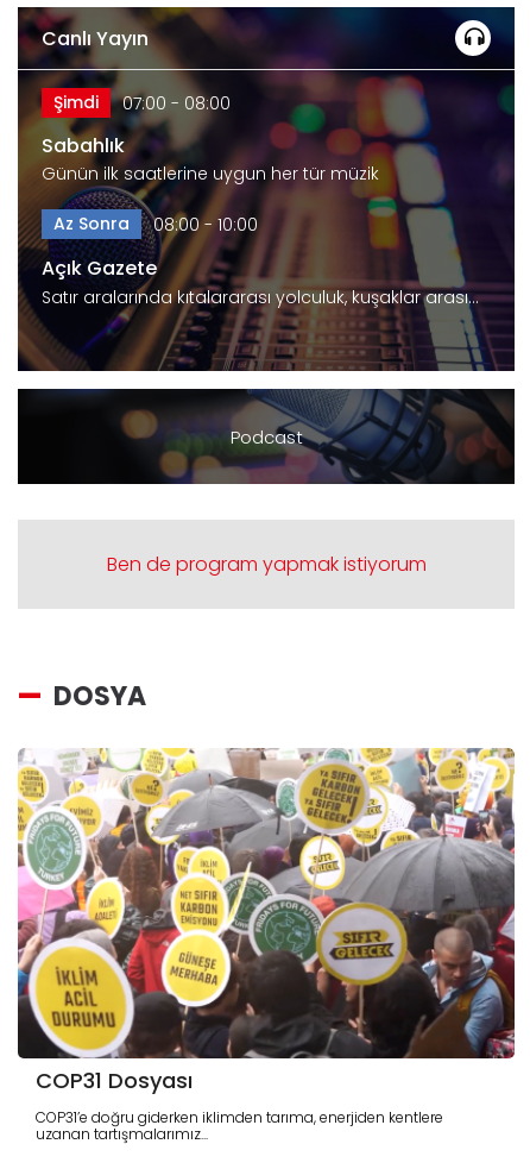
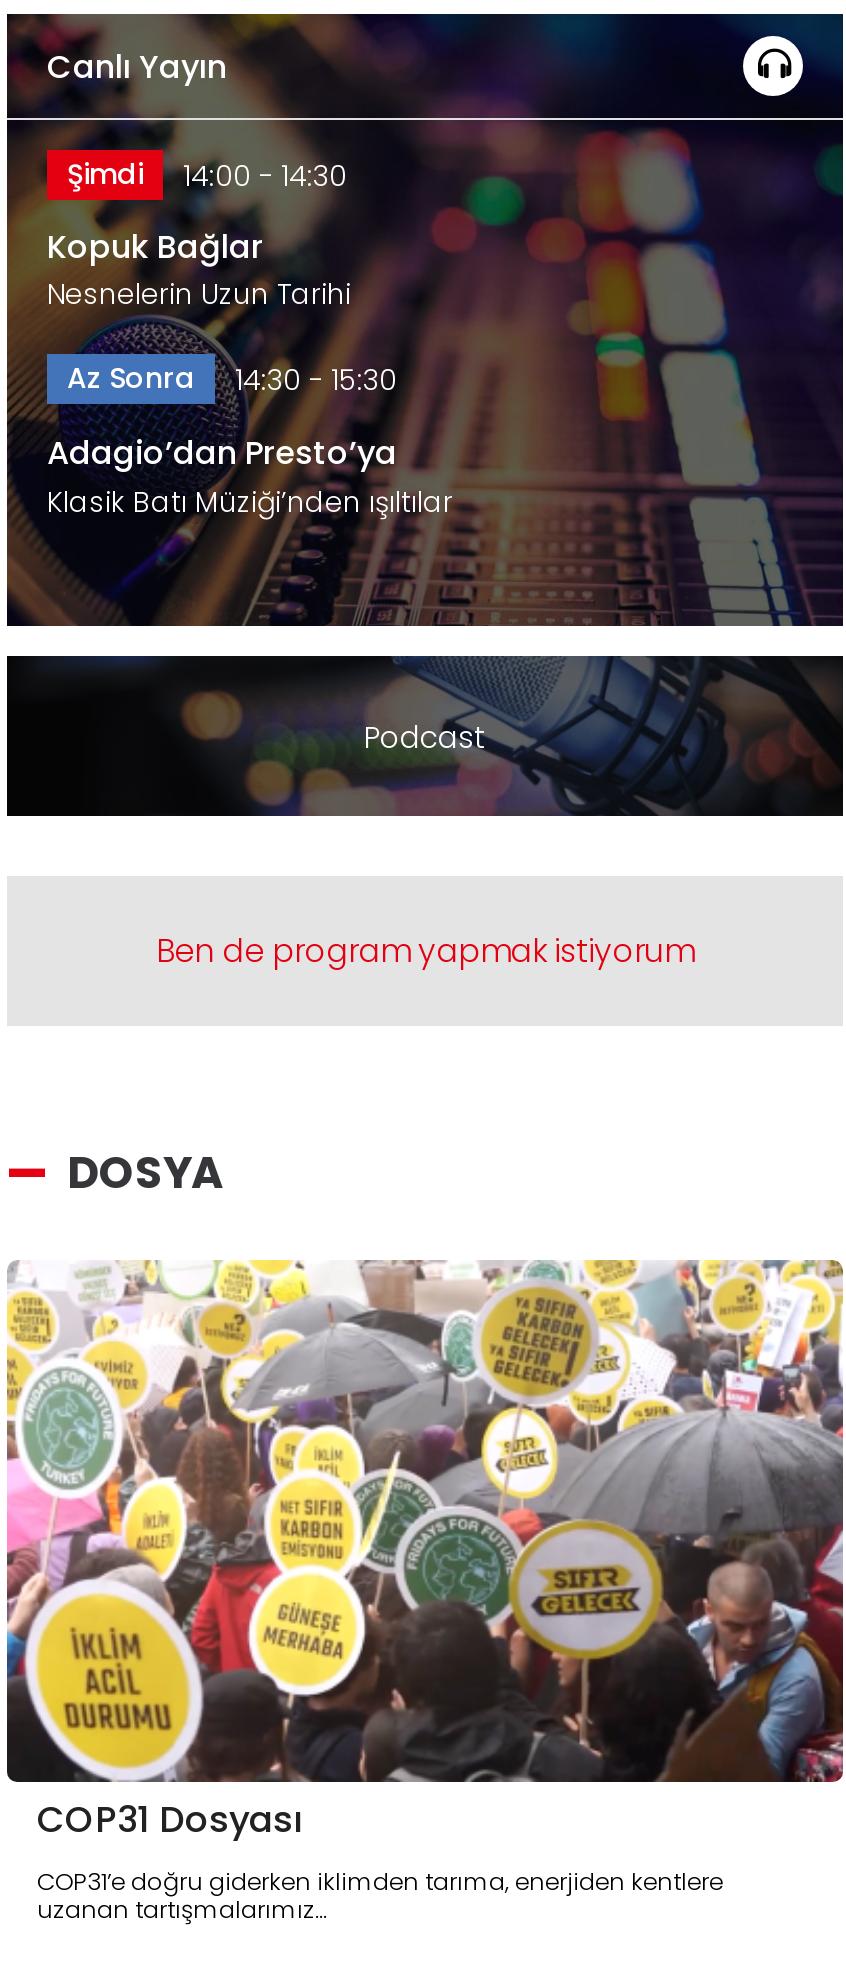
[53,90,231,115] Şimdi 07:00 - 08:00 -> [67,154,347,196] Şimdi 14:00 - 14:30
[42,132,379,185] Sabahlık | Günün ilk saatlerine uygun her tür müzik -> [47,224,351,314] Kopuk Bağlar | Nesnelerin Uzun Tarihi
[53,212,258,237] Az Sonra 08:00 - 10:00 -> [67,358,397,400] Az Sonra 14:30 - 15:30
[42,254,479,309] Açık Gazete | Satır aralarında kıtalararası yolculuk, kuşaklar arası… -> [47,430,453,522] Adagio’dan Presto’ya | Klasik Batı Müziği’nden ışıltılar

